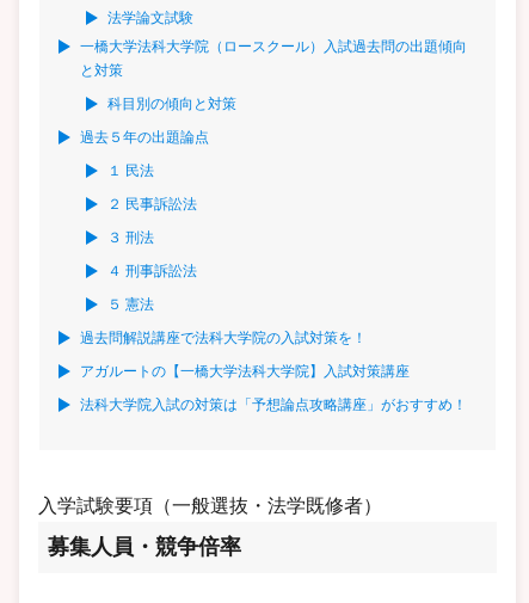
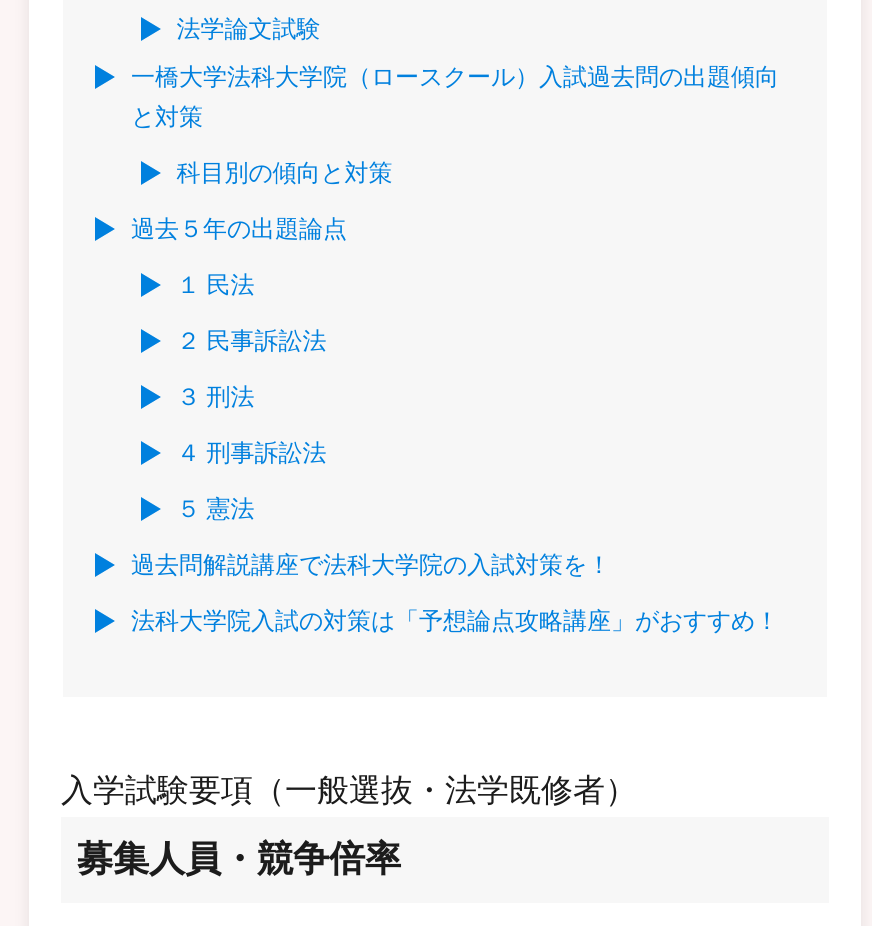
[80,363,410,379] アガルートの【一橋大学法科大学院】入試対策講座 -> none

